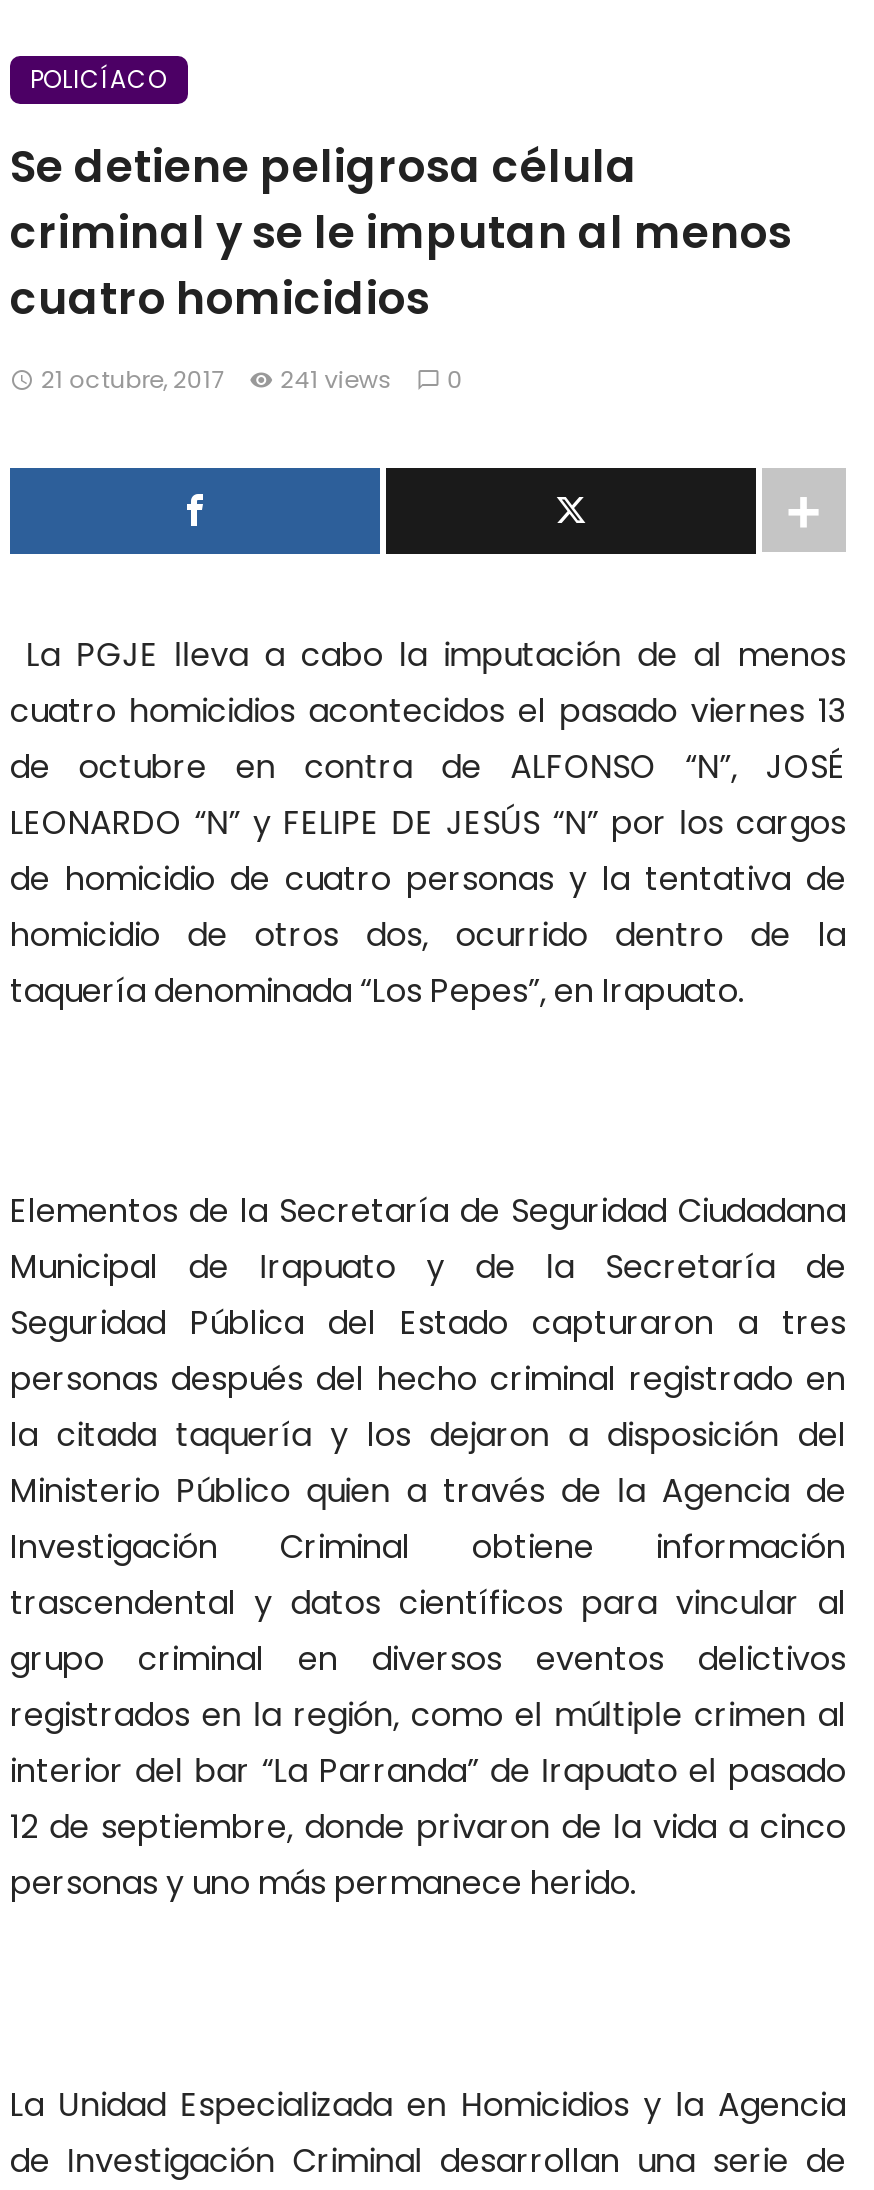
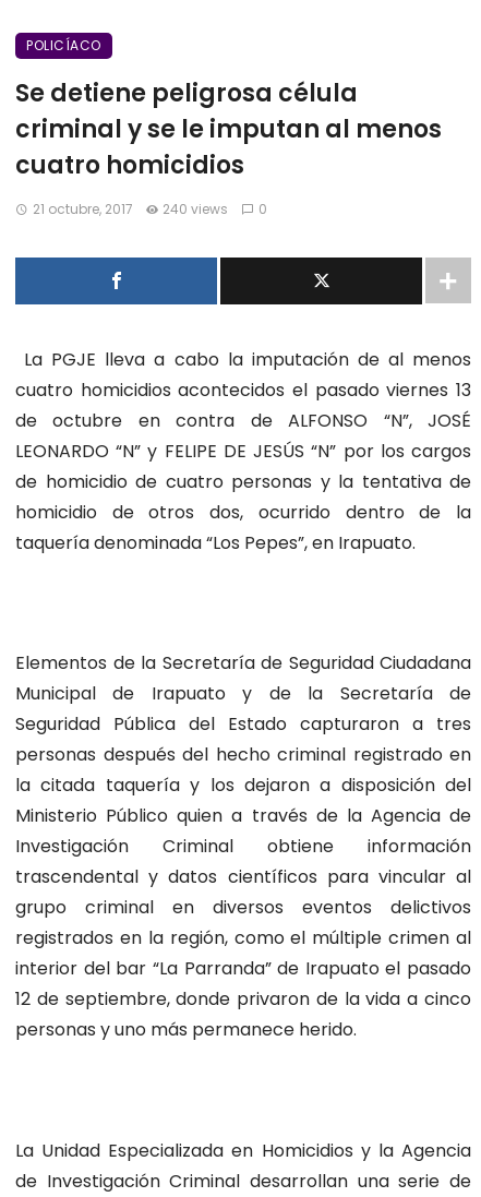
[41,362,464,396] 21 octubre, 2017 241 views 0 -> [32,200,267,218] 21 octubre, 2017 240 views 0

